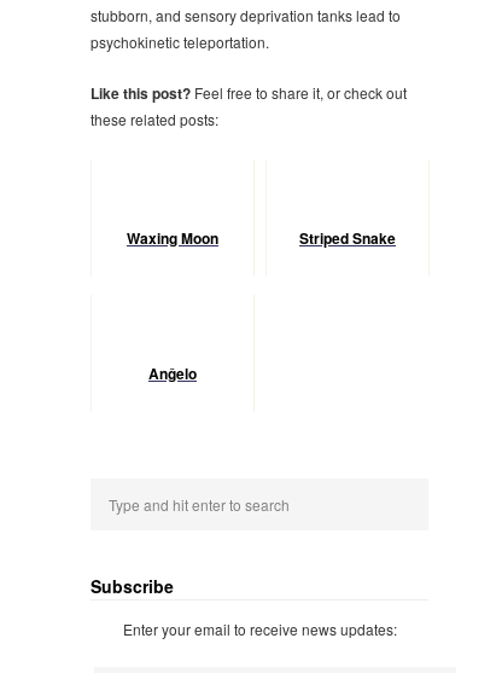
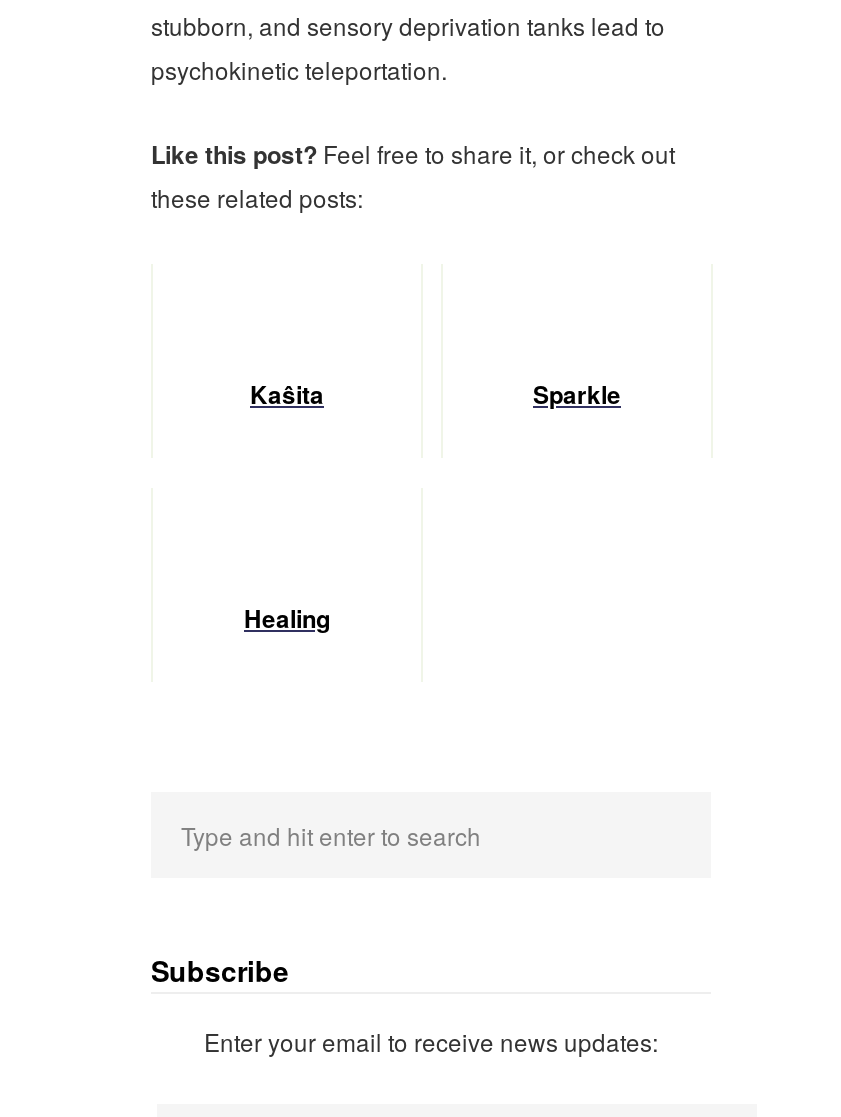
[127,227,396,249] Waxing Moon | Striped Snake -> [250,376,621,412] Kaŝita | Sparkle
[148,362,197,384] Anĝelo -> [244,600,330,636] Healing

